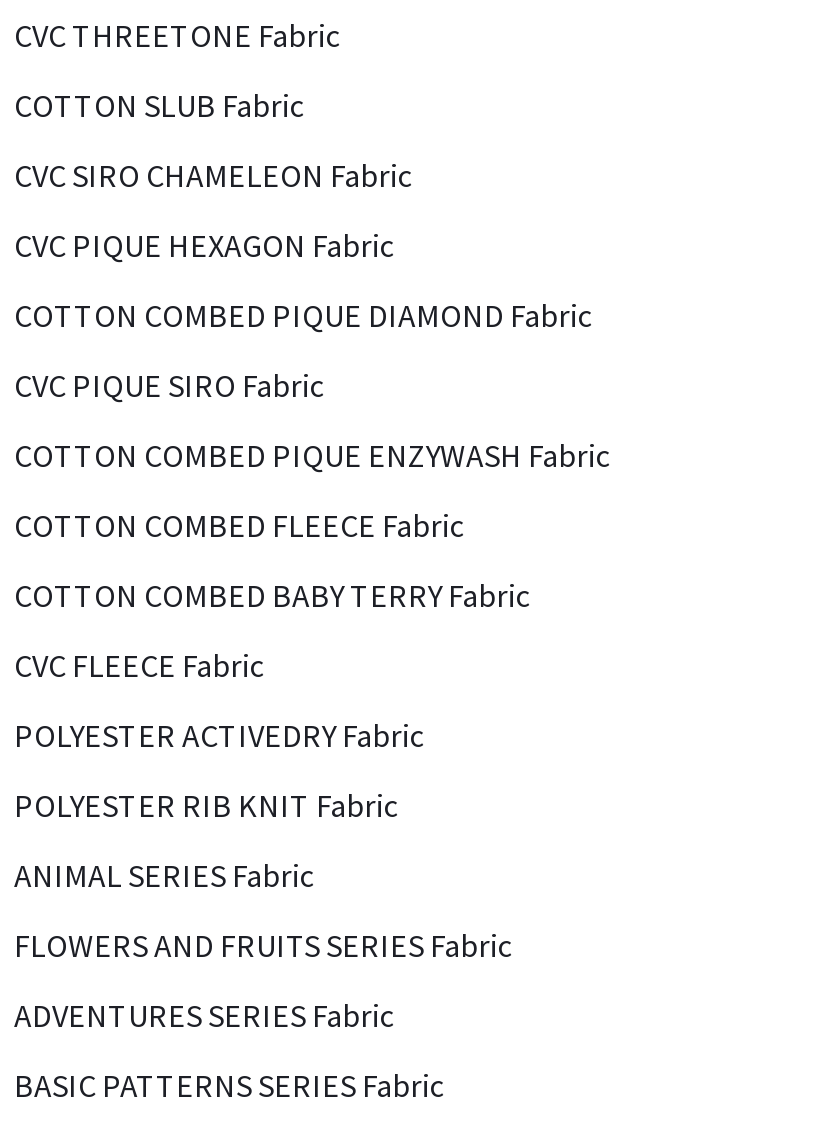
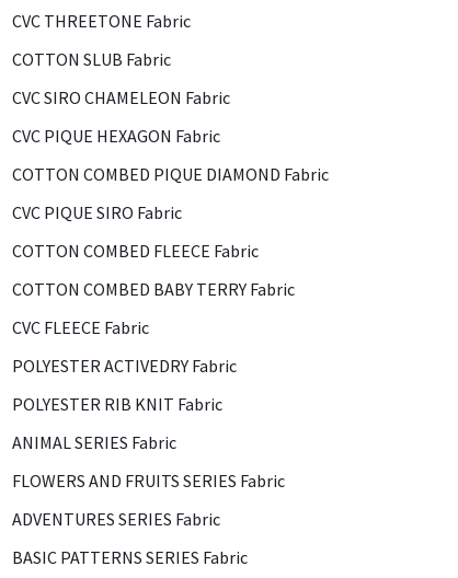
[14,435,610,475] COTTON COMBED PIQUE ENZYWASH Fabric -> none

